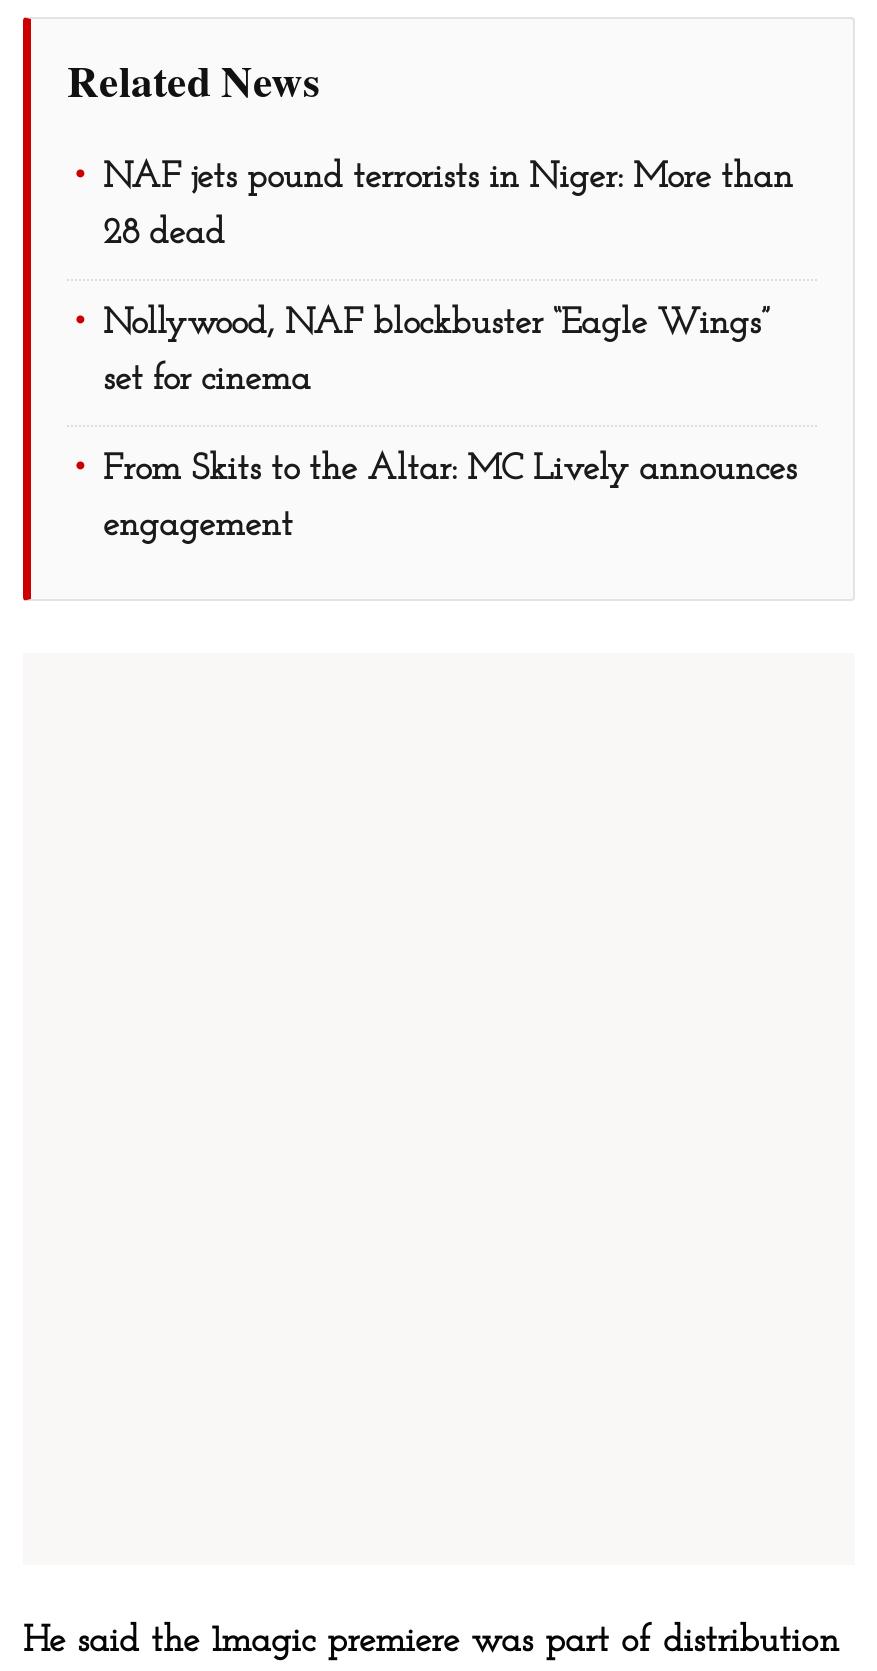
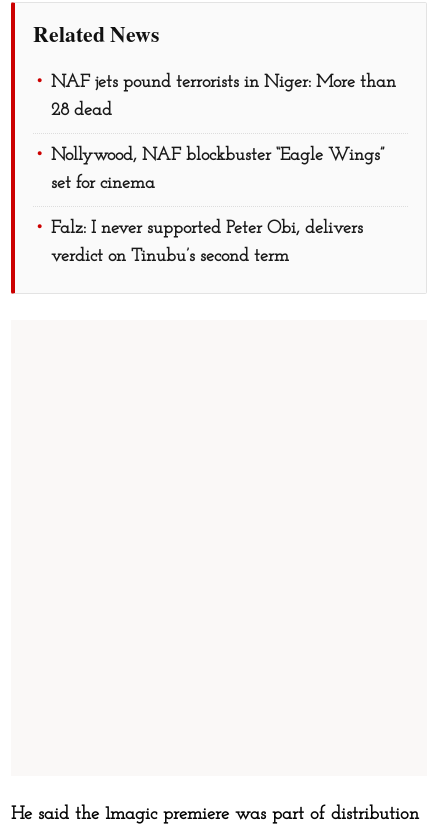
[103,451,797,489] From Skits to the Altar: MC Lively announces -> [51,219,363,238] Falz: I never supported Peter Obi, delivers
[103,507,293,545] engagement -> [51,247,289,266] verdict on Tinubu’s second term

